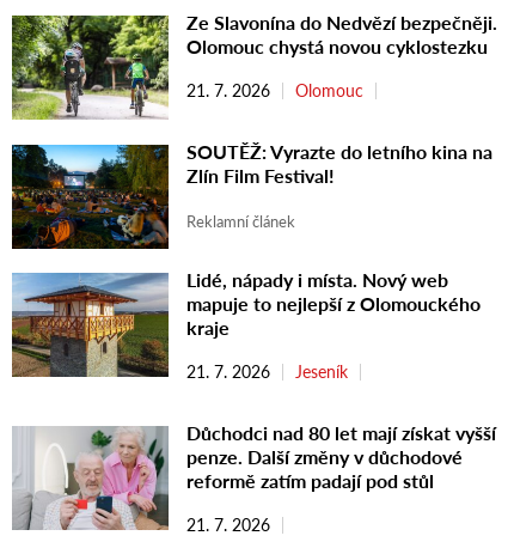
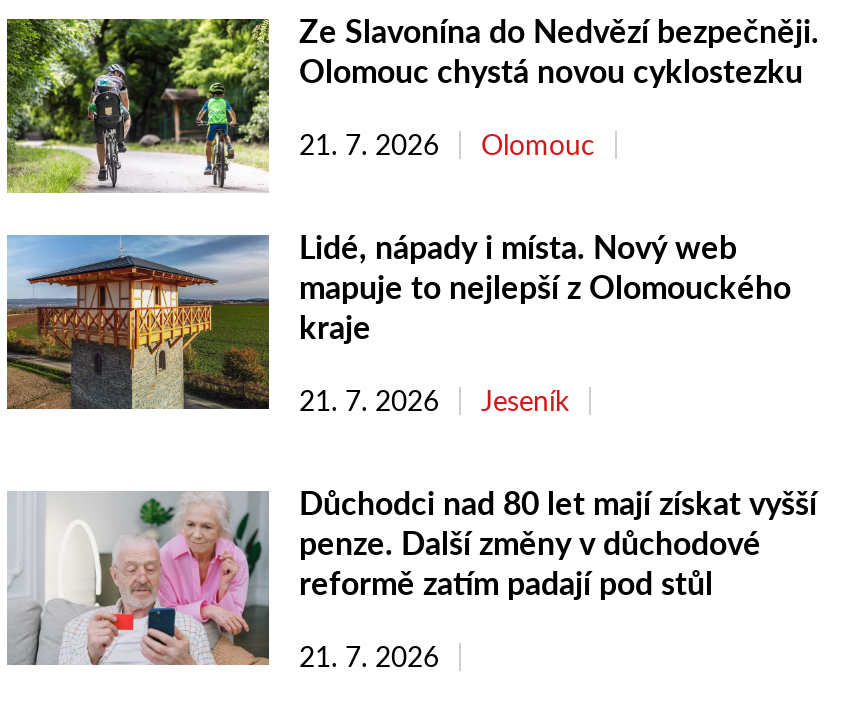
[11,140,492,250] [image] | SOUTĚŽ: Vyrazte do letního kina na | Zlín Film Festival! | Reklamní článek -> none

